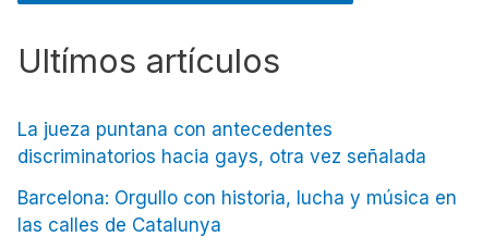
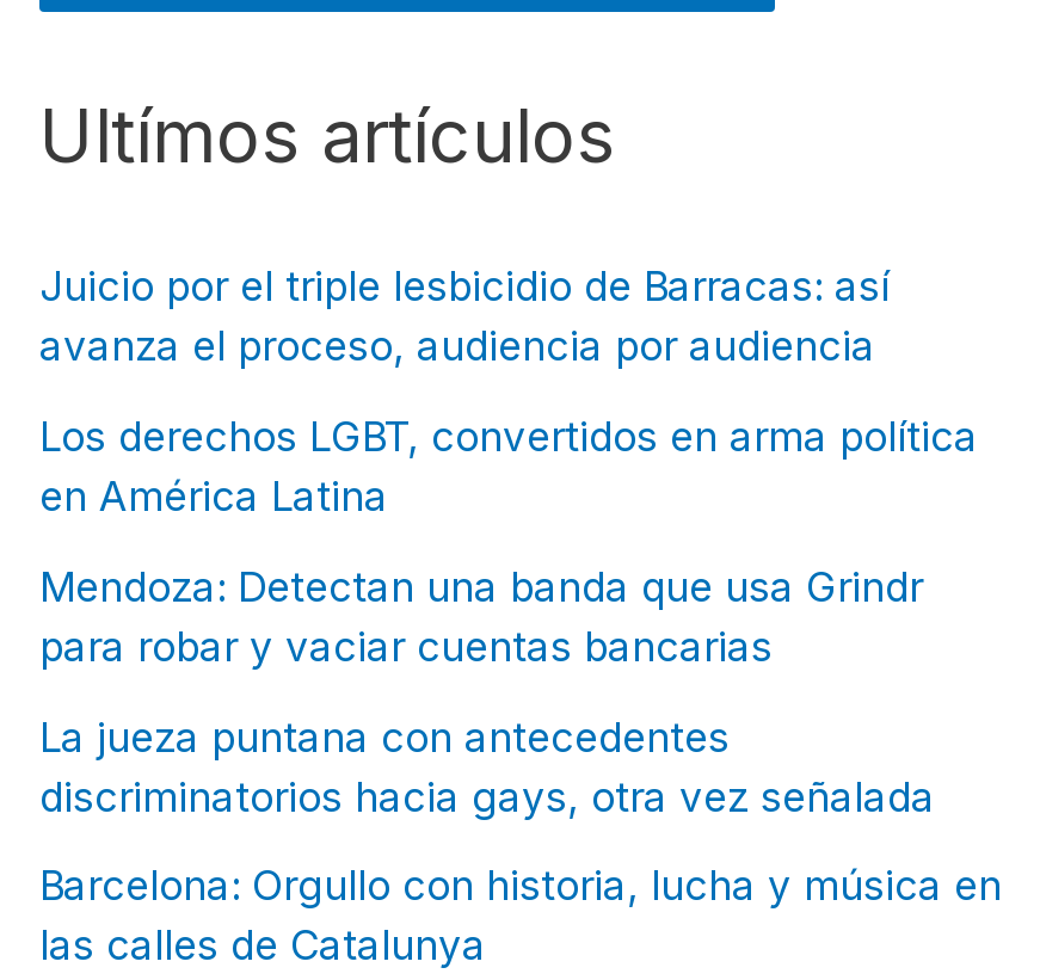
none -> [39,263,978,670] Juicio por el triple lesbicidio de Barracas: así | avanza el proceso, audiencia por audiencia | Los derechos LGBT, convertidos en arma política | en América Latina | Mendoza: Detectan una banda que usa Grindr | para robar y vaciar cuentas bancarias

